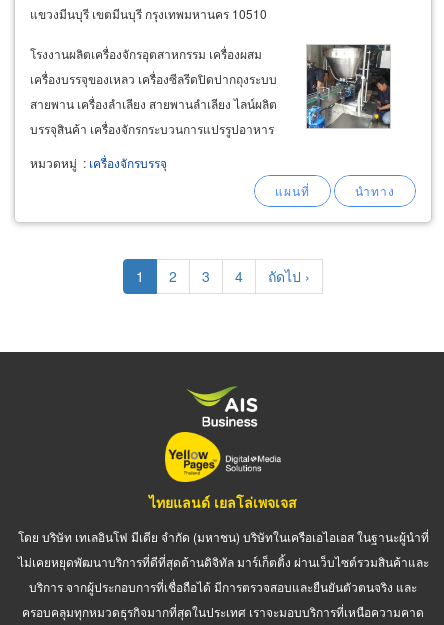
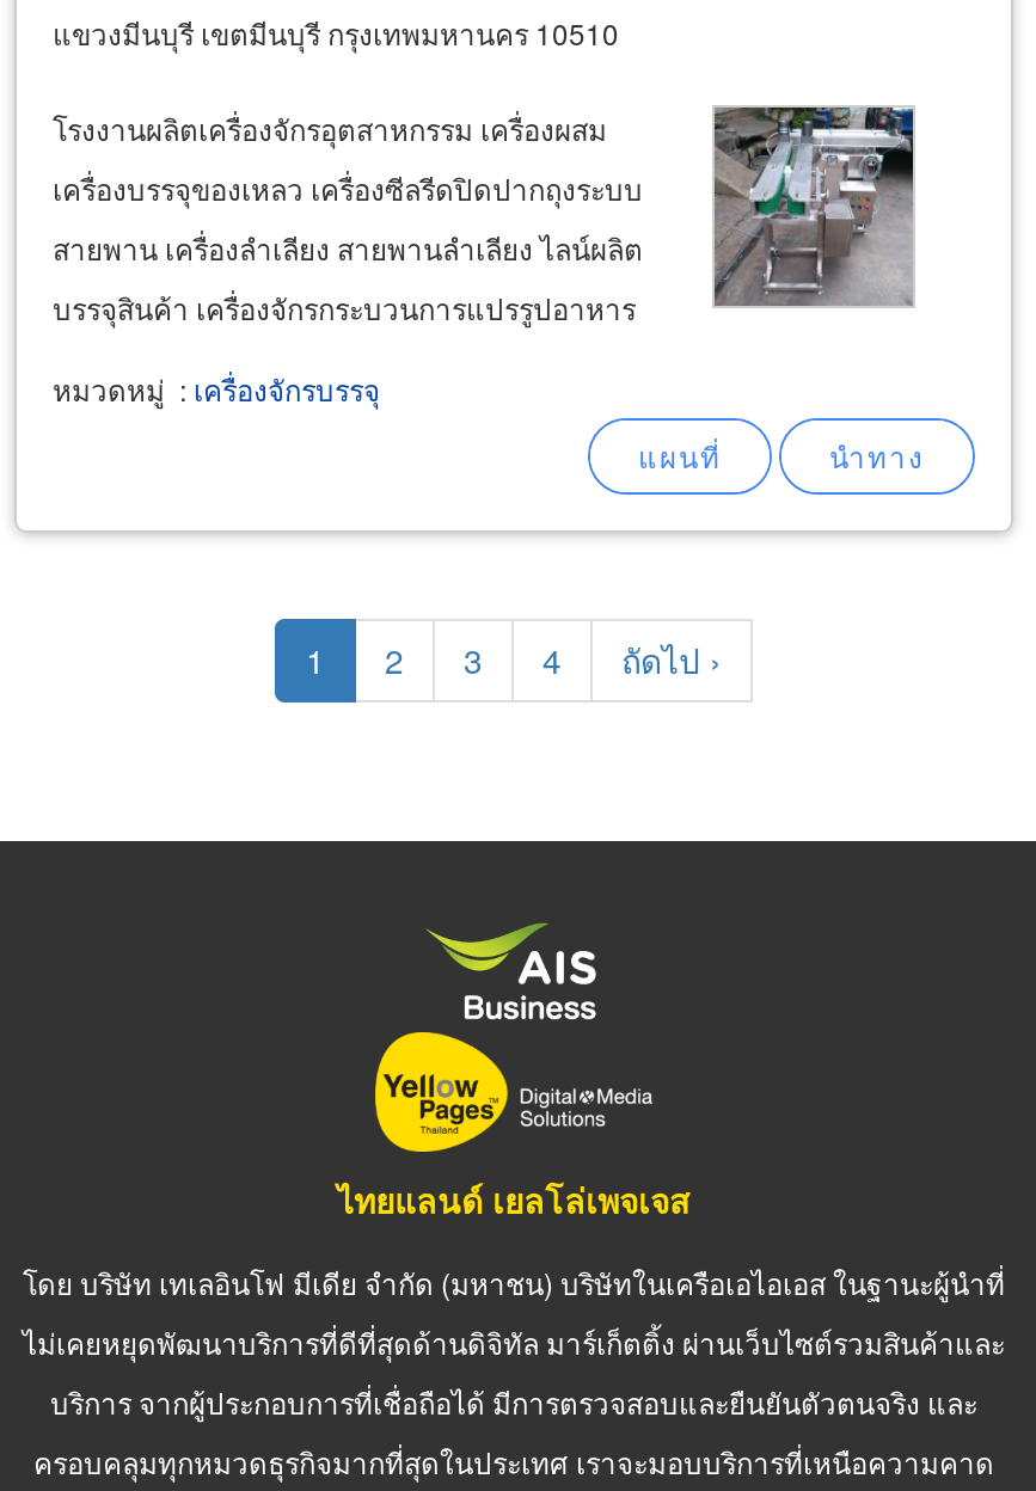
[306,45,391,129] [image] -> [712,105,915,308] [image]

